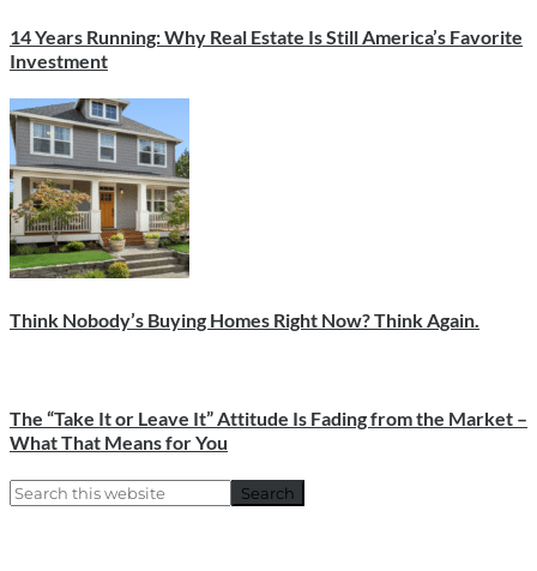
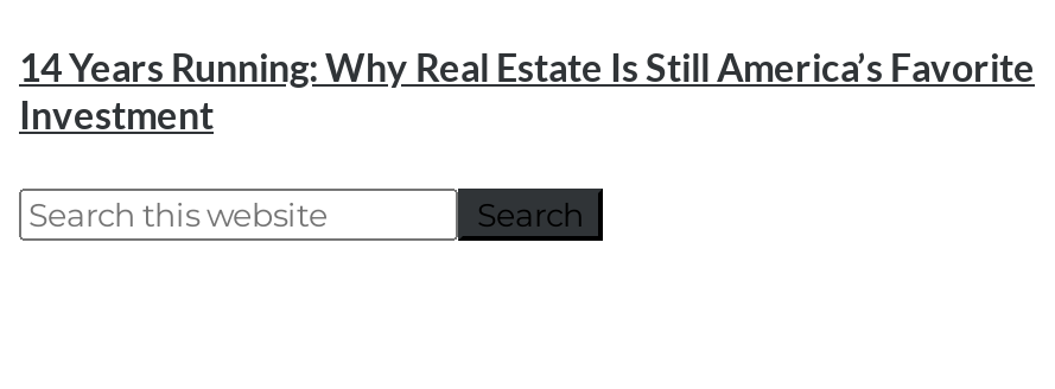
[8,97,479,331] [image] | Think Nobody’s Buying Homes Right Now? Think Again. -> none
[10,406,527,453] The “Take It or Leave It” Attitude Is Fading from the Market – | What That Means for You -> none

